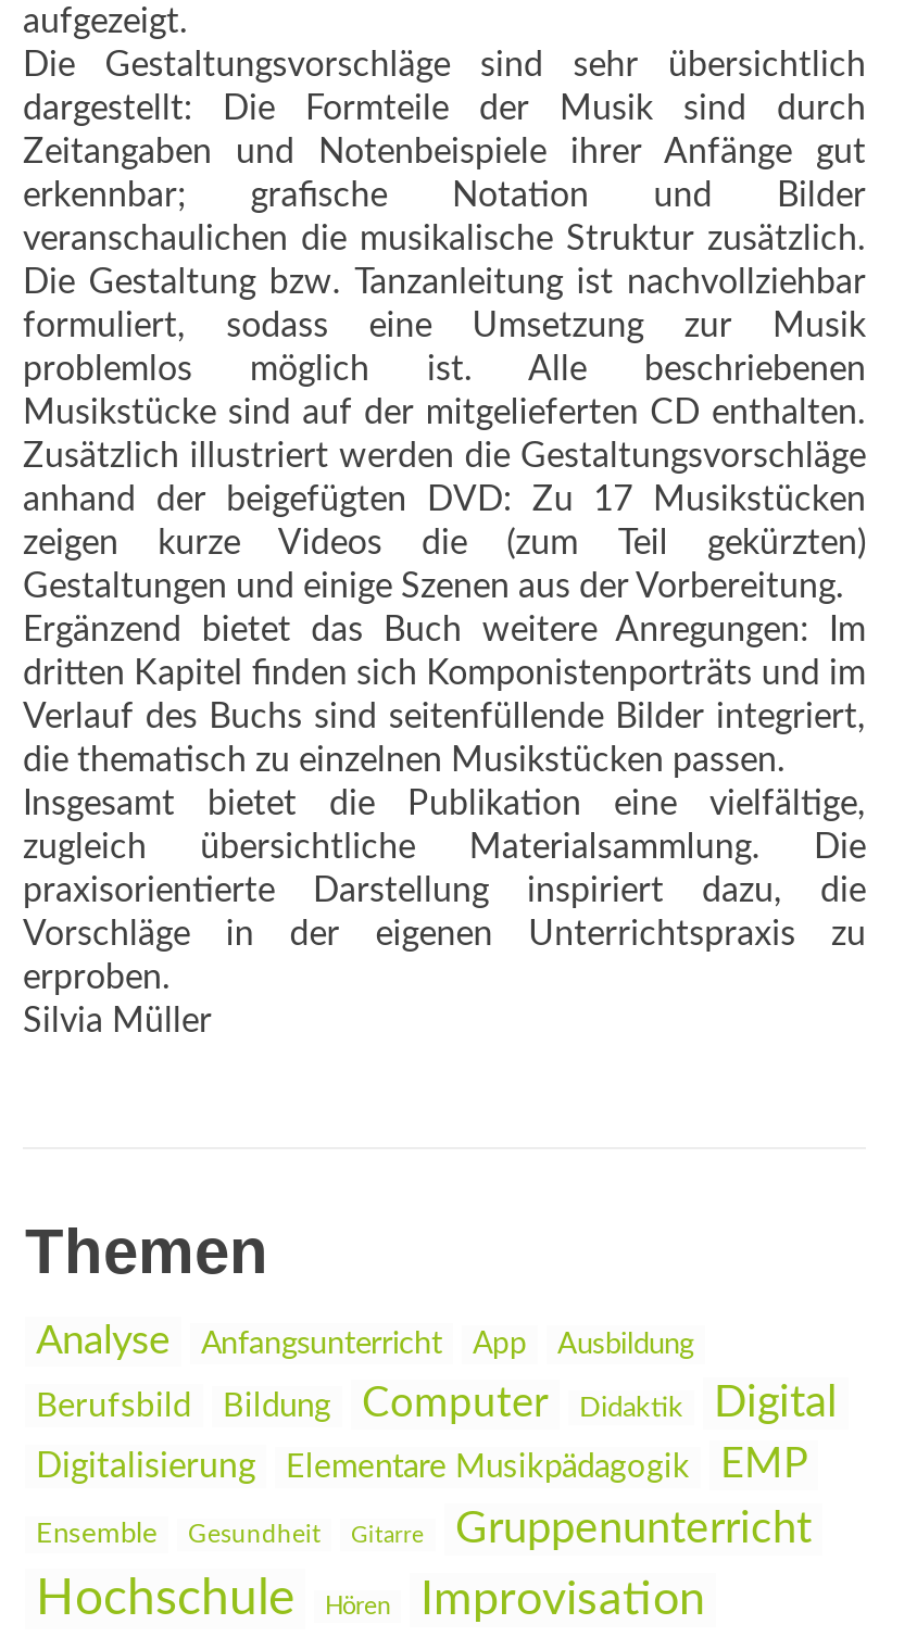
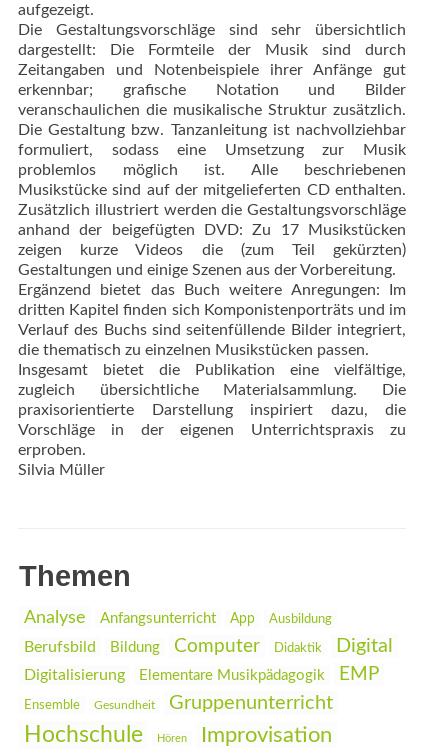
[351,1523,425,1547] Gitarre -> none

